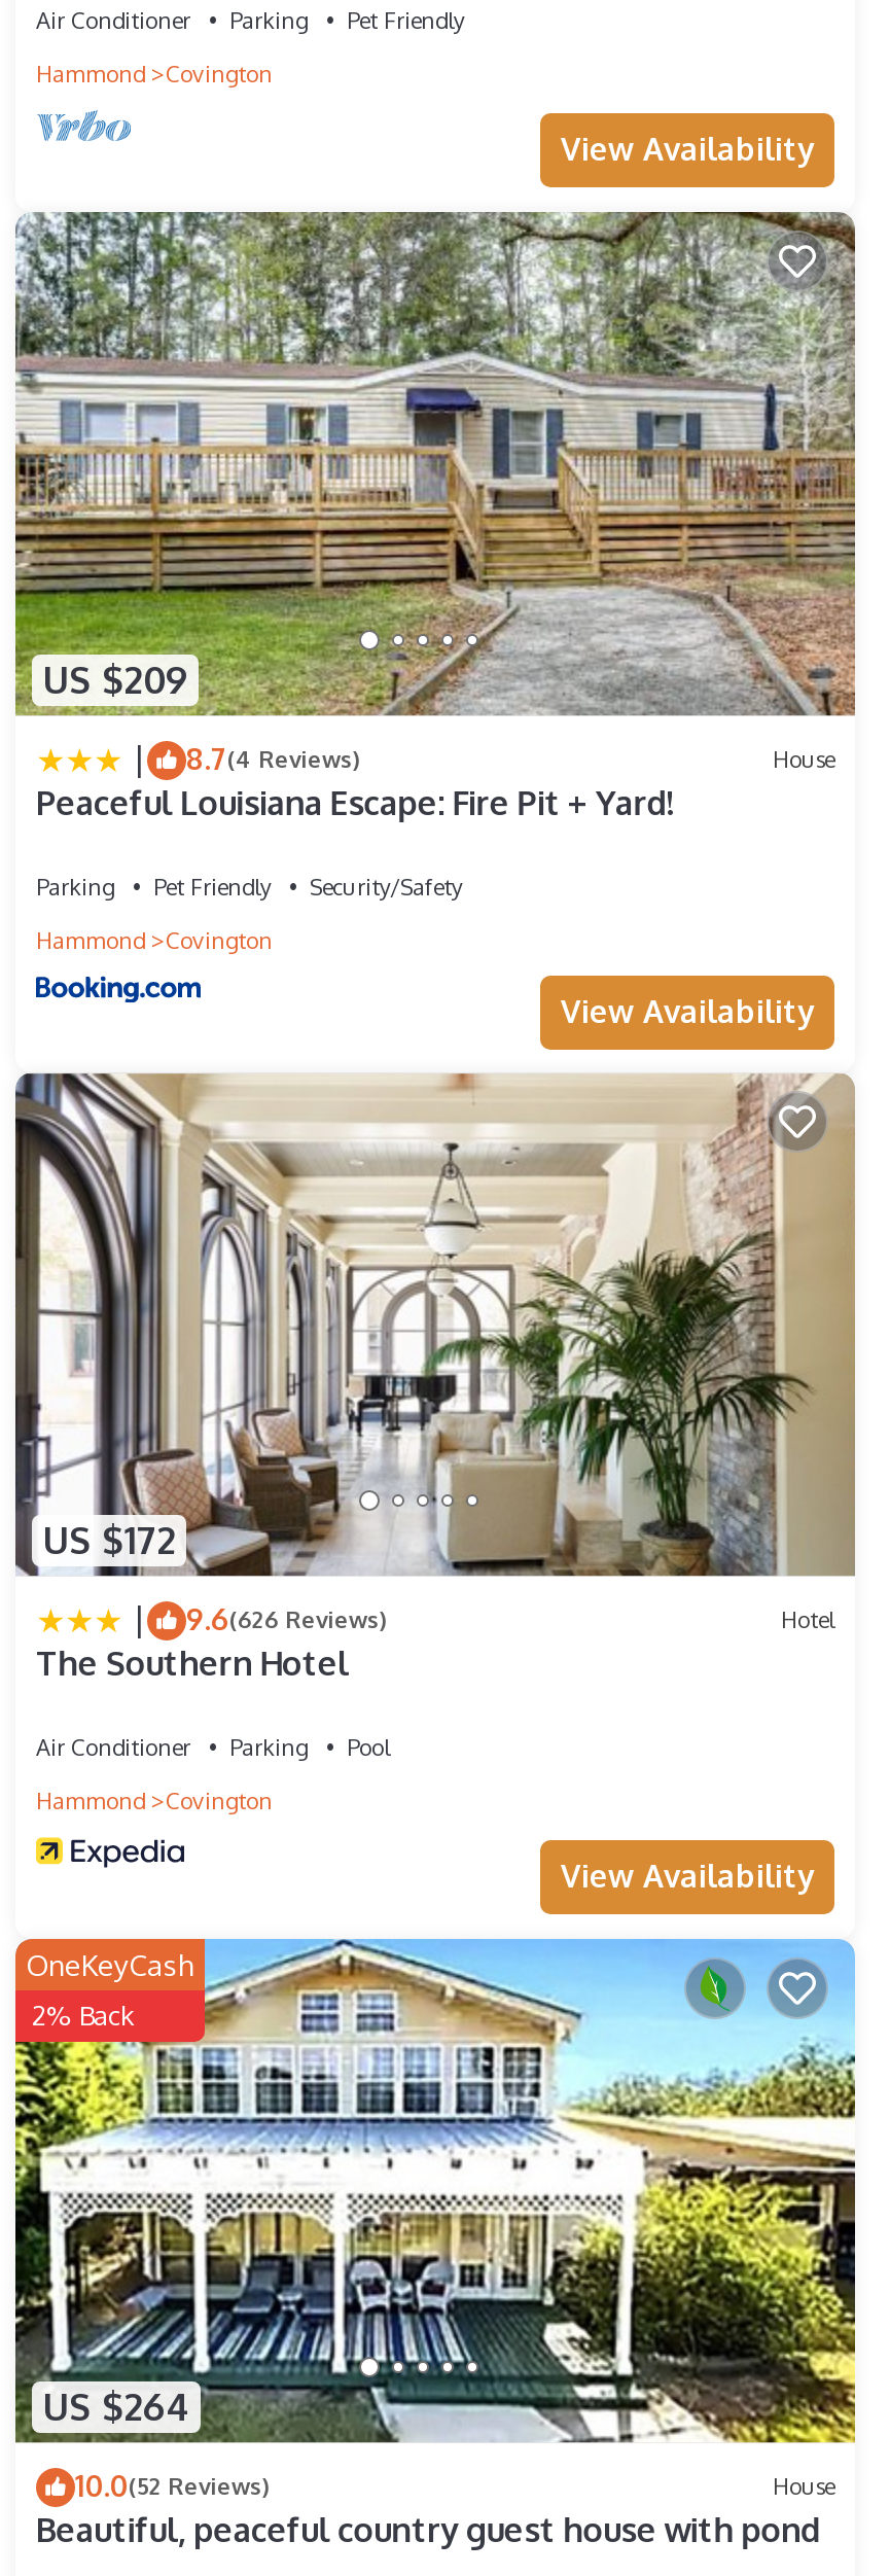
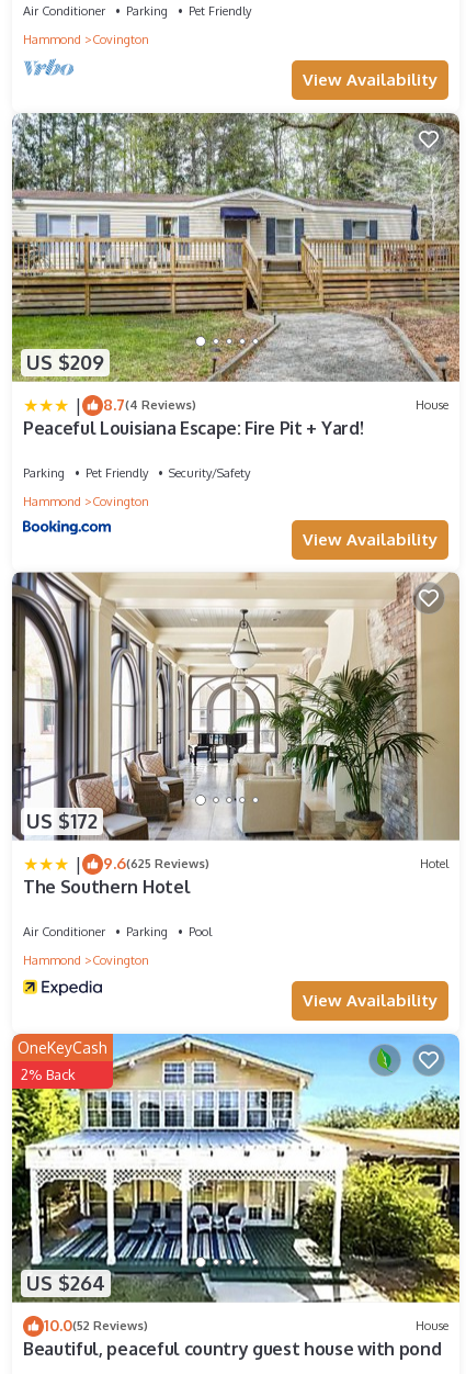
[186,1601,388,1636] 9.6(626 Reviews) -> [103,854,209,872] 9.6(625 Reviews)

